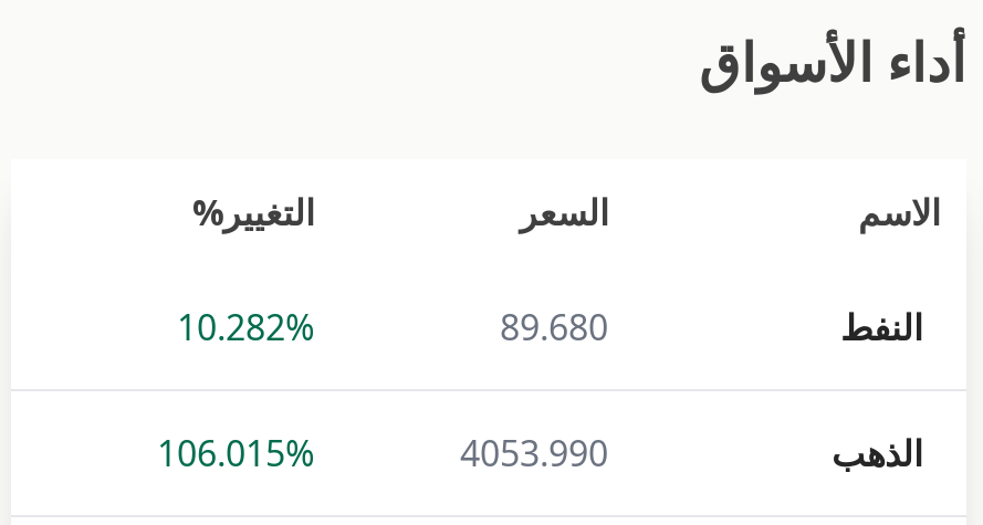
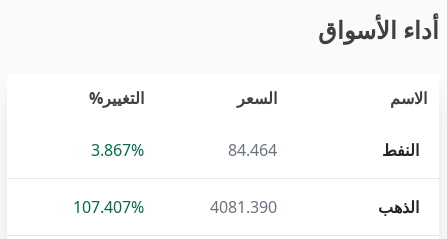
[177,302,314,351] 10.282% -> [91,139,144,161] 3.867%
[500,302,608,351] 89.680 -> [228,139,277,161] 84.464
[157,428,314,477] 106.015% -> [73,196,144,218] 107.407%
[460,428,608,477] 4053.990 -> [210,196,277,218] 4081.390

